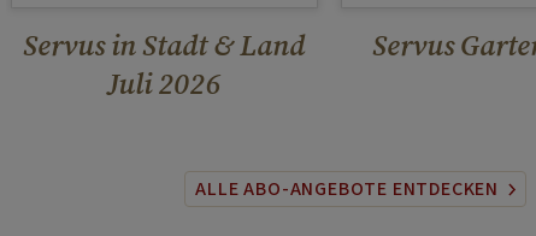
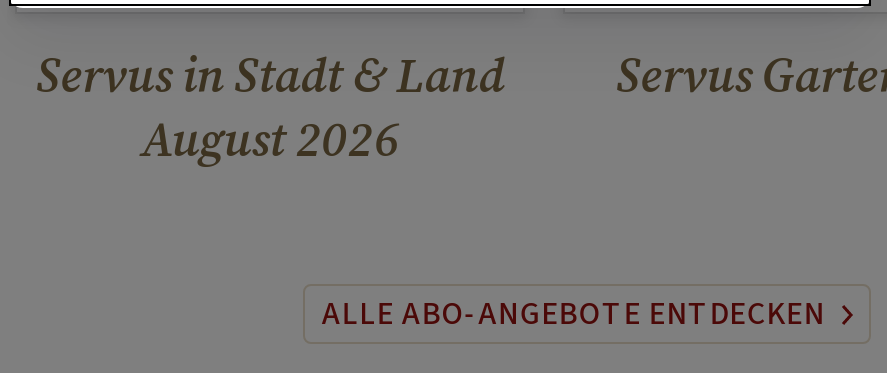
[108,64,221,104] Juli 2026 -> [141,106,399,172] August 2026

